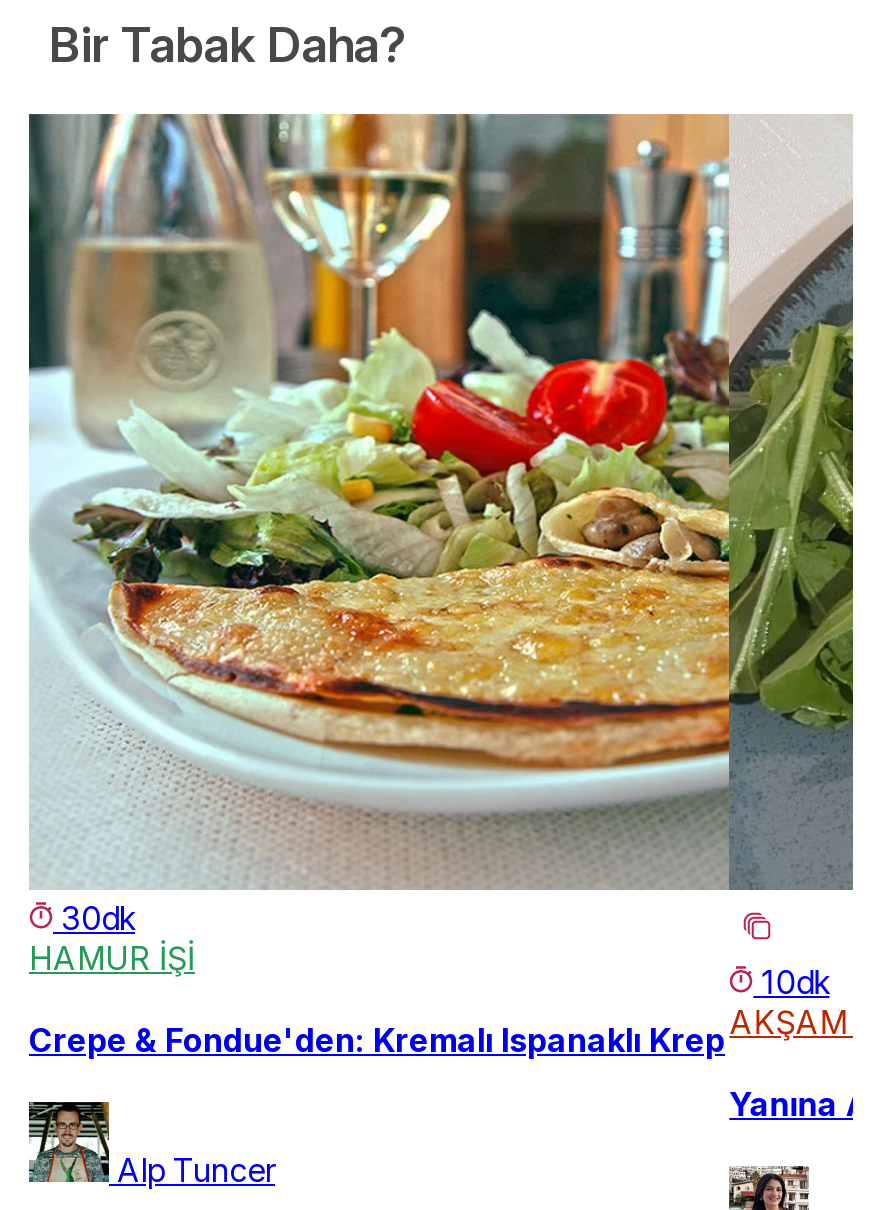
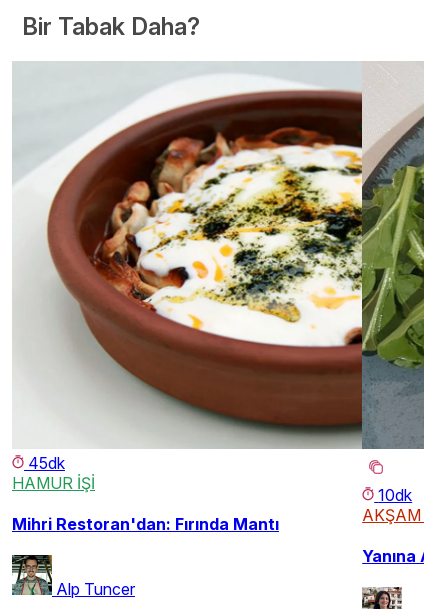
[27,112,731,937] [image] | 30dk -> [12,61,363,473] [image] | 45dk
[29,1020,725,1060] Crepe & Fondue'den: Kremalı Ispanaklı Krep -> [12,514,279,534] Mihri Restoran'dan: Fırında Mantı

